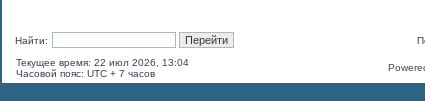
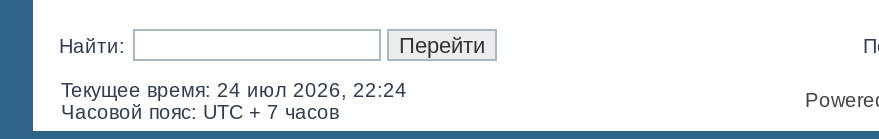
[16,57,189,68] Текущее время: 22 июл 2026, 13:04 -> [61,79,407,101] Текущее время: 24 июл 2026, 22:24

